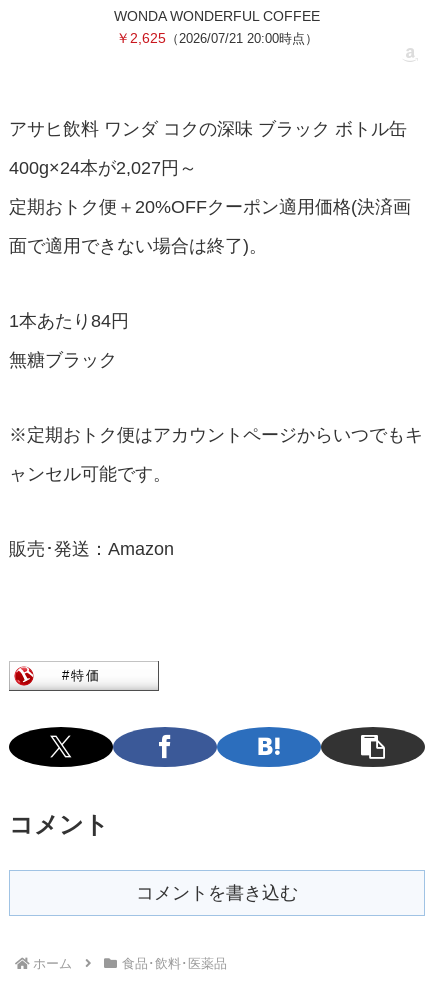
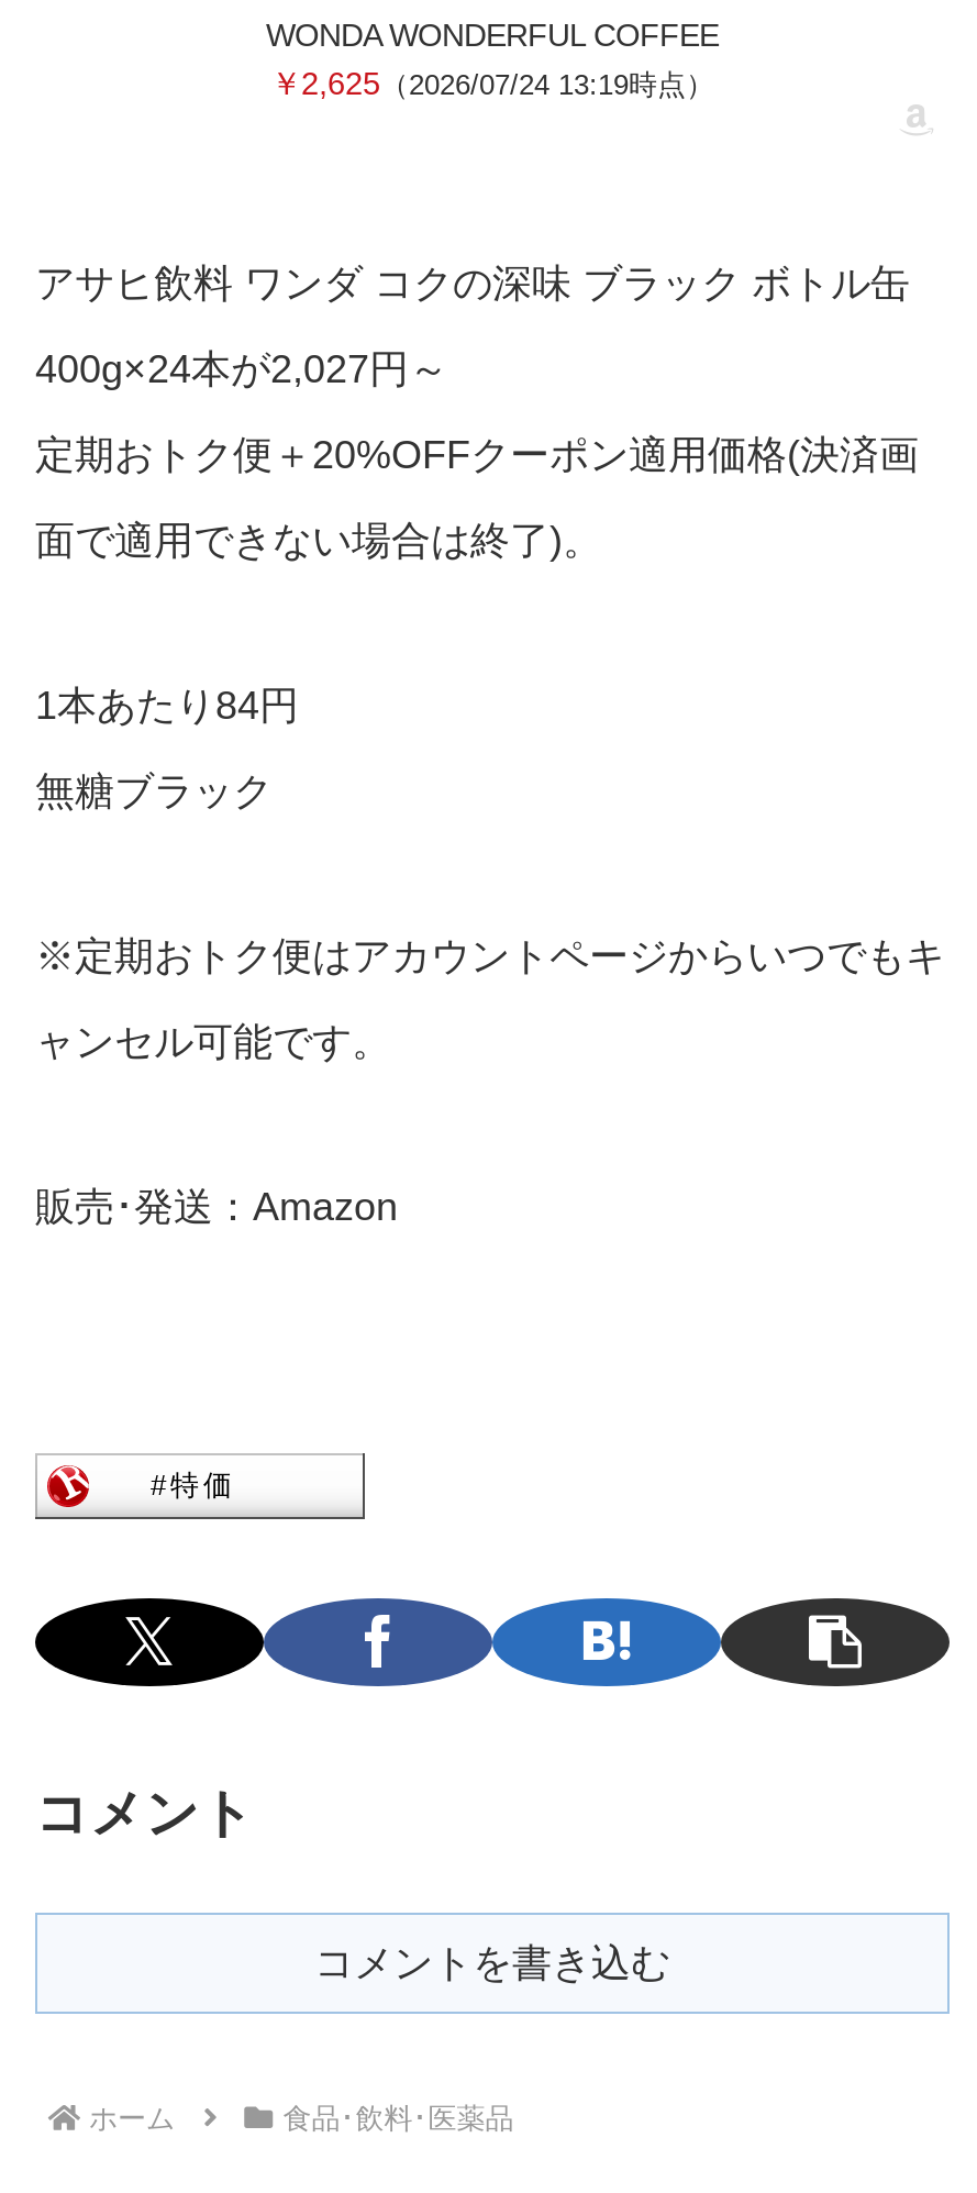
[116,30,318,46] ￥2,625（2026/07/21 20:00時点） -> [270,65,714,100] ￥2,625（2026/07/24 13:19時点）

